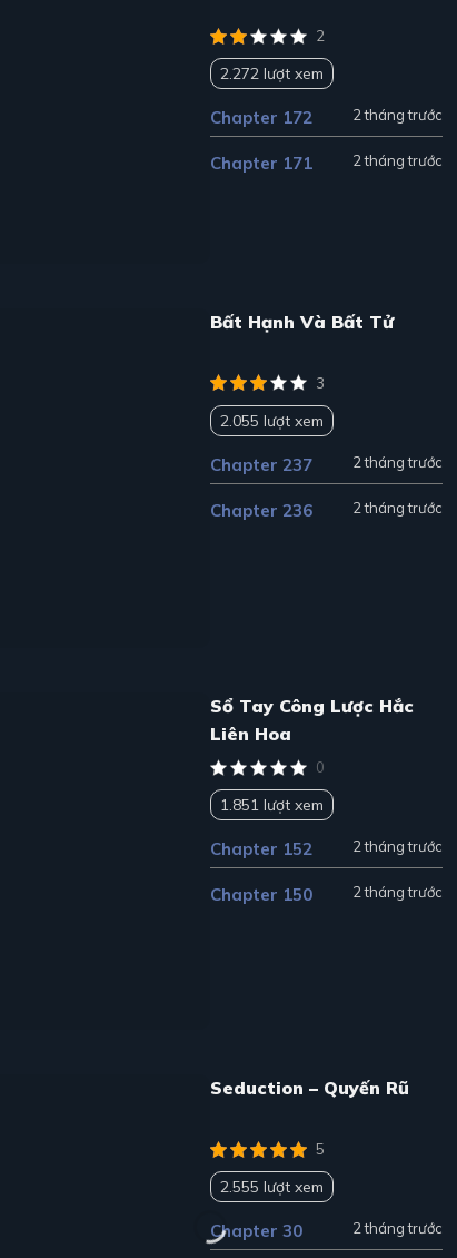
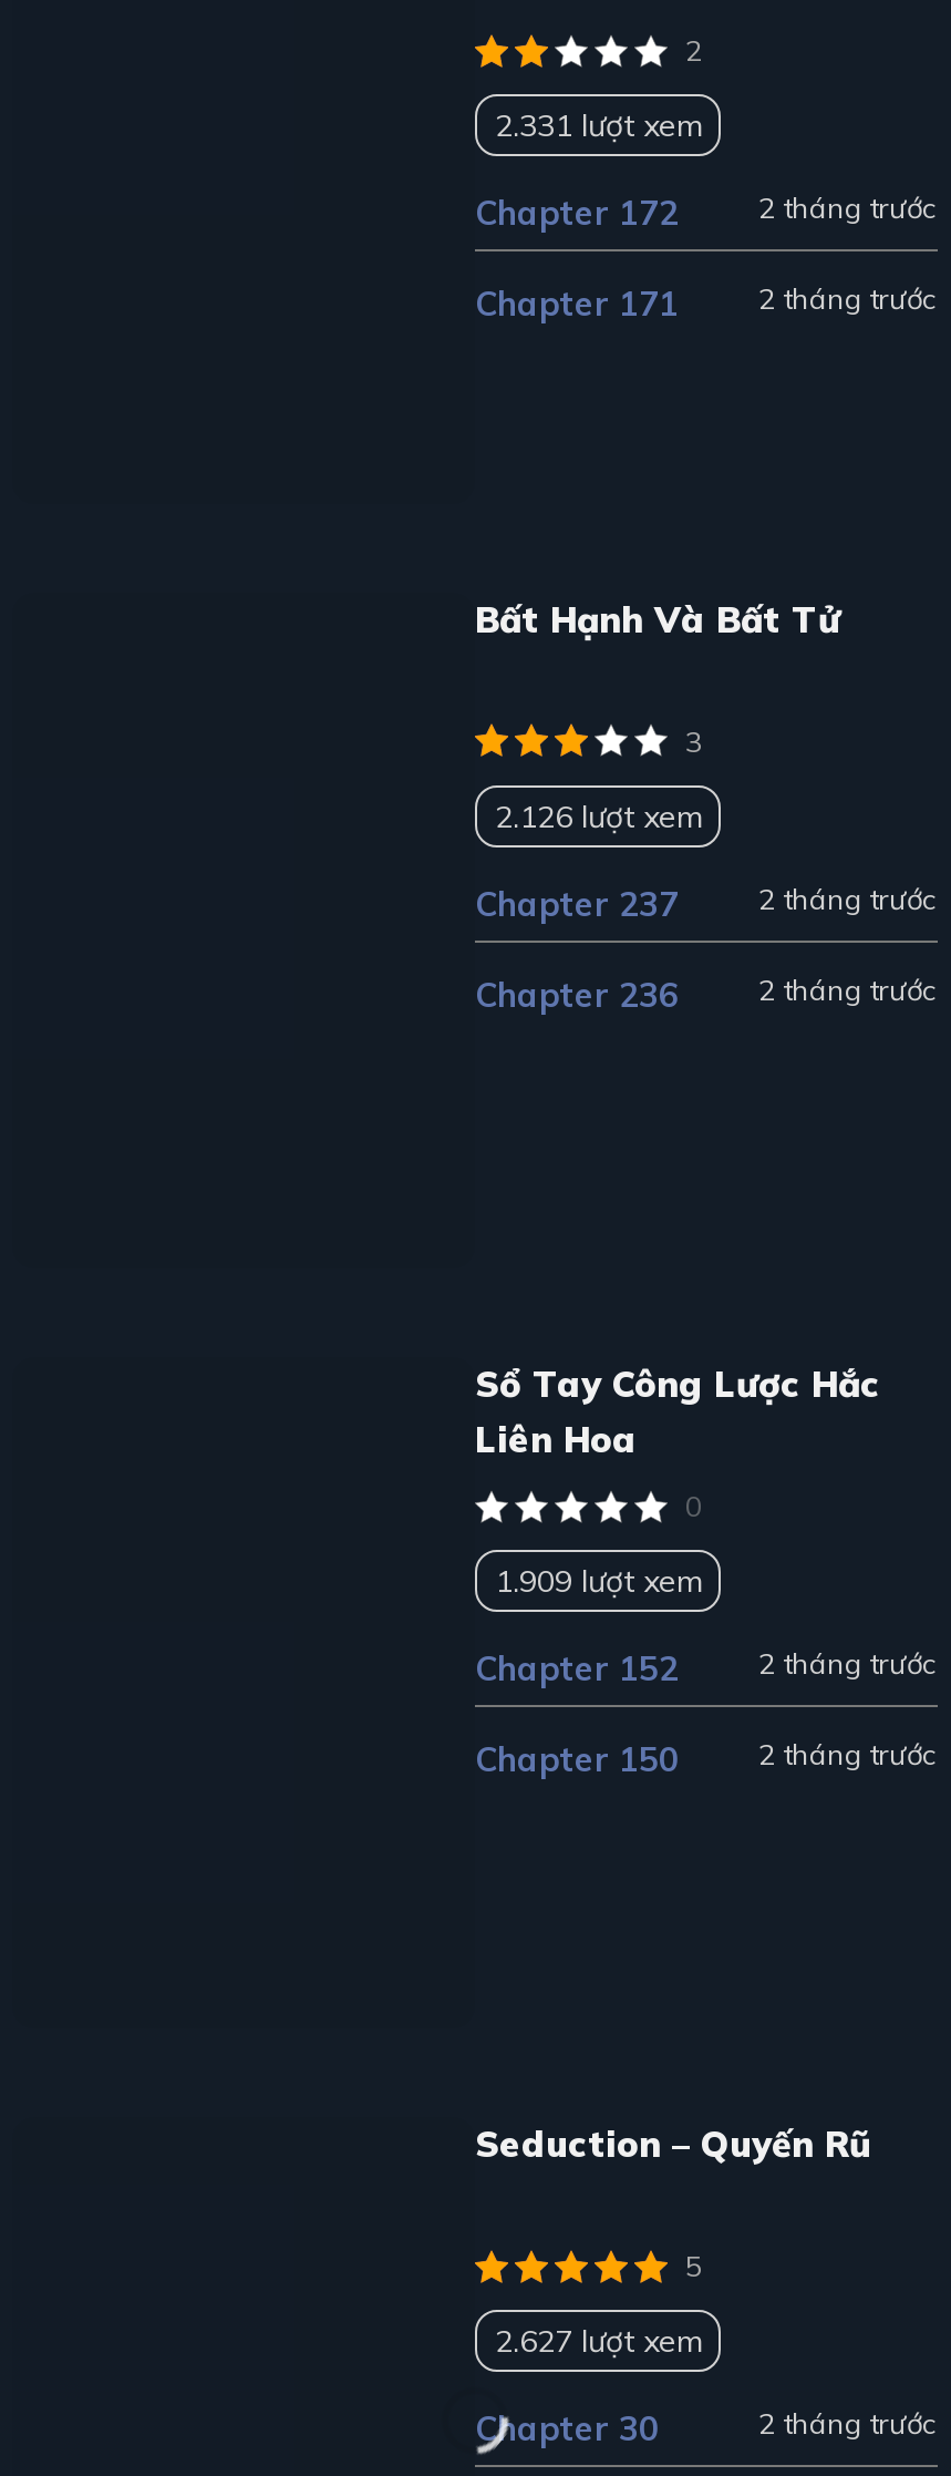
[220,63,324,83] 2.272 lượt xem -> [495,105,701,145] 2.331 lượt xem
[220,410,324,431] 2.055 lượt xem -> [495,796,701,836] 2.126 lượt xem
[220,795,324,815] 1.851 lượt xem -> [495,1561,701,1601] 1.909 lượt xem
[220,1177,324,1197] 2.555 lượt xem -> [495,2321,701,2361] 2.627 lượt xem

